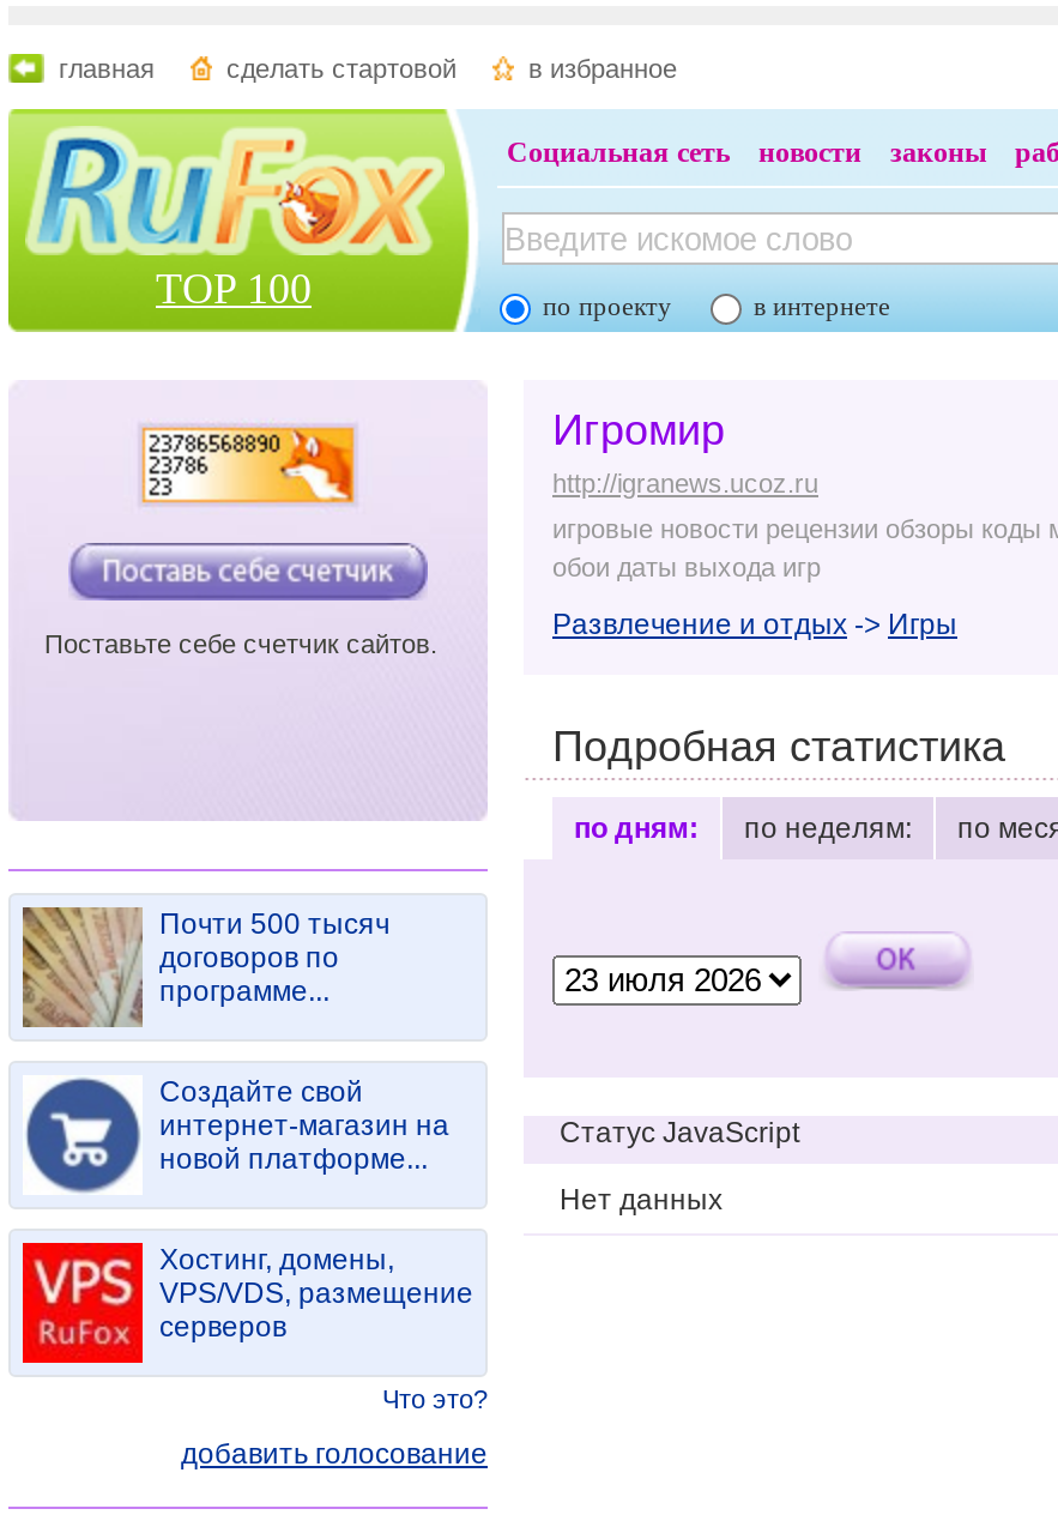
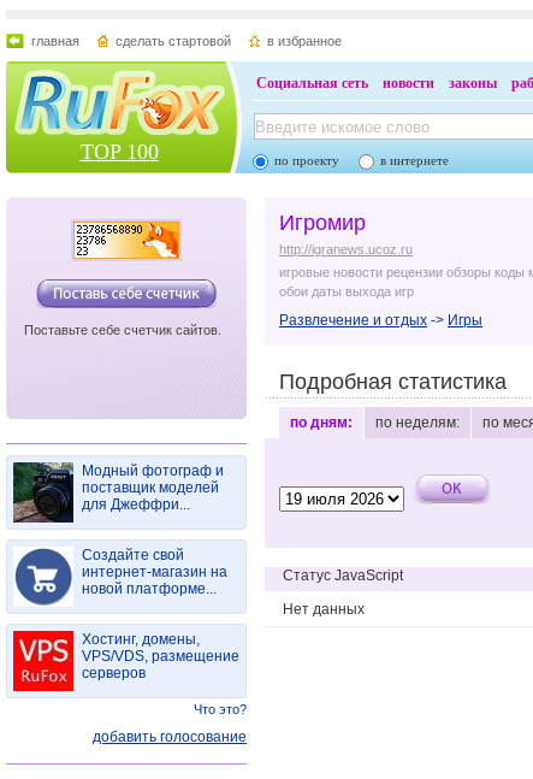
[20,905,389,1030] [image] | Почти 500 тысяч | договоров по | программе... -> [12,461,224,524] [image] | Модный фотограф и | поставщик моделей | для Джеффри...

